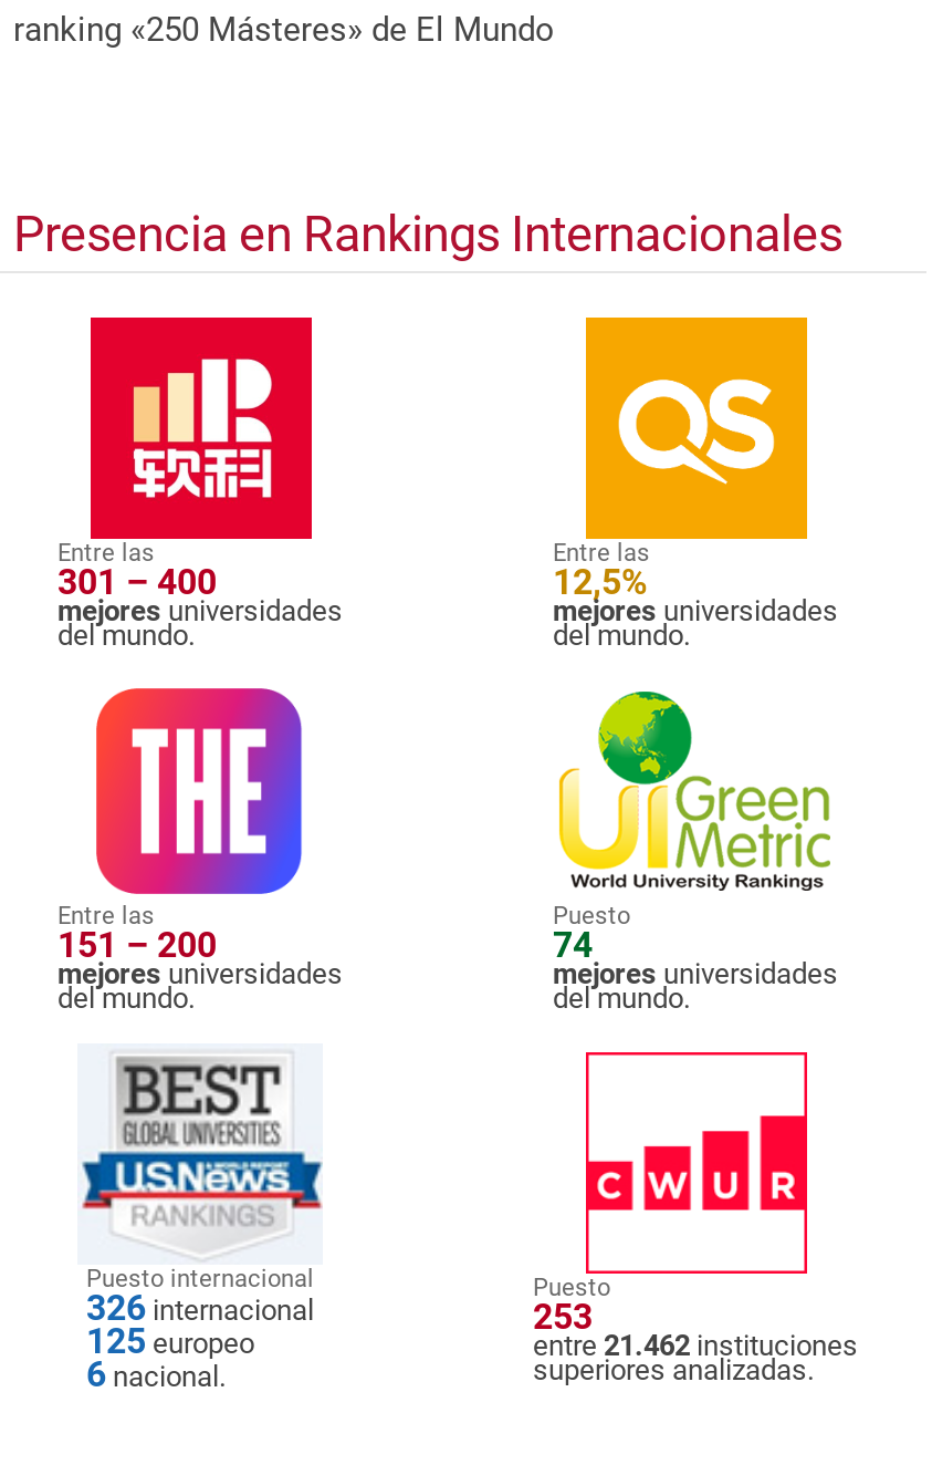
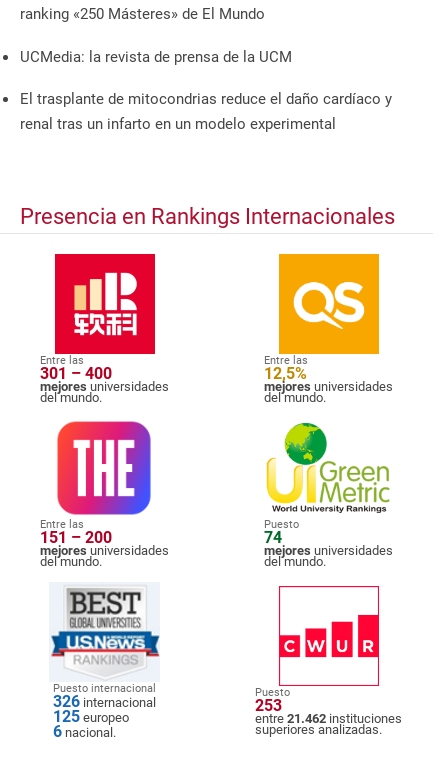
none -> [20,48,392,133] UCMedia: la revista de prensa de la UCM | El trasplante de mitocondrias reduce el daño cardíaco y | renal tras un infarto en un modelo experimental

